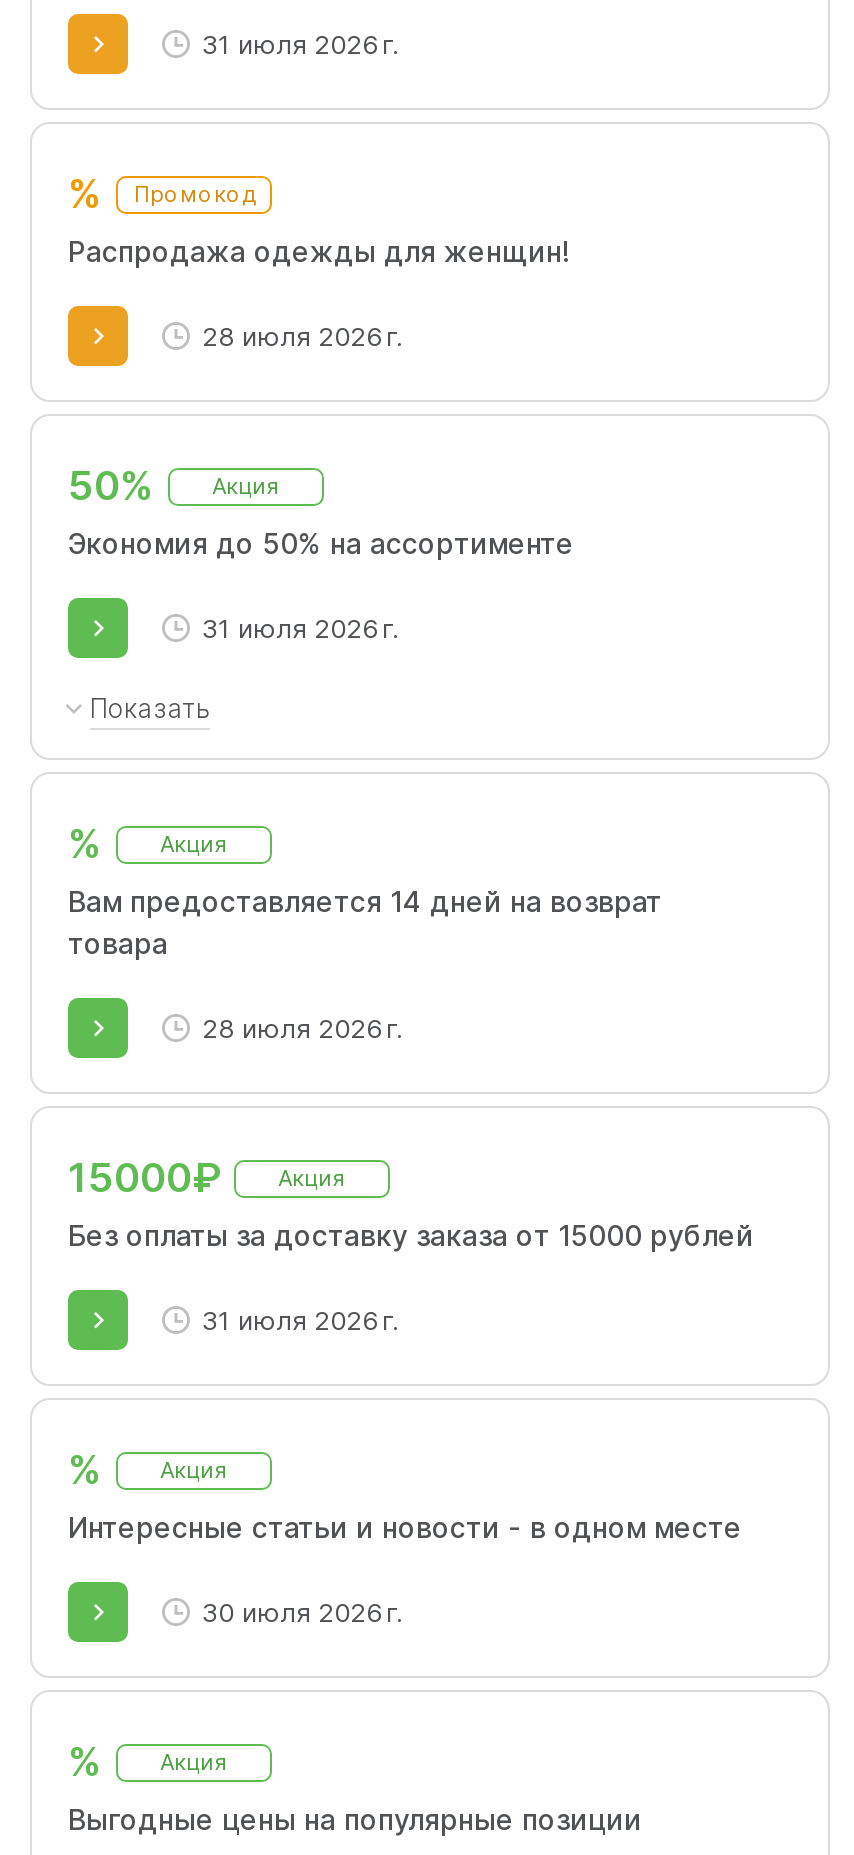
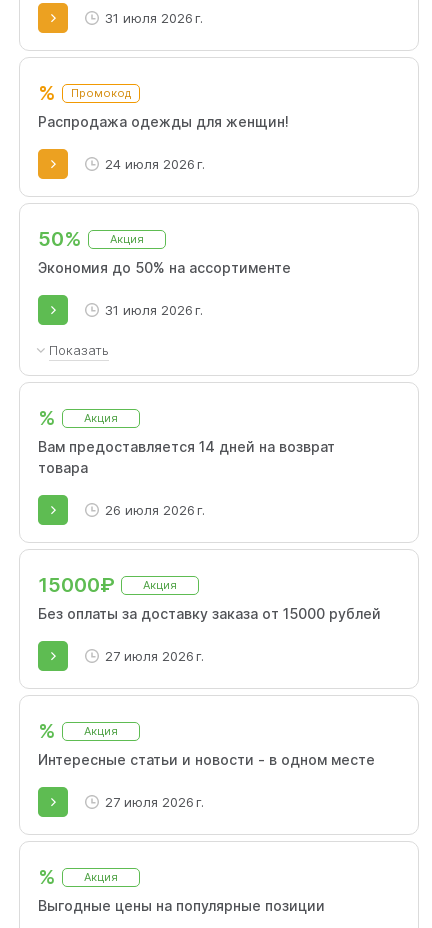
[202,320,402,352] 28 июля 2026 г. -> [105,156,205,172] 24 июля 2026 г.
[202,1012,402,1044] 28 июля 2026 г. -> [105,502,205,518] 26 июля 2026 г.
[202,1304,398,1336] 31 июля 2026 г. -> [105,648,204,664] 27 июля 2026 г.
[202,1596,402,1628] 30 июля 2026 г. -> [105,794,204,810] 27 июля 2026 г.

